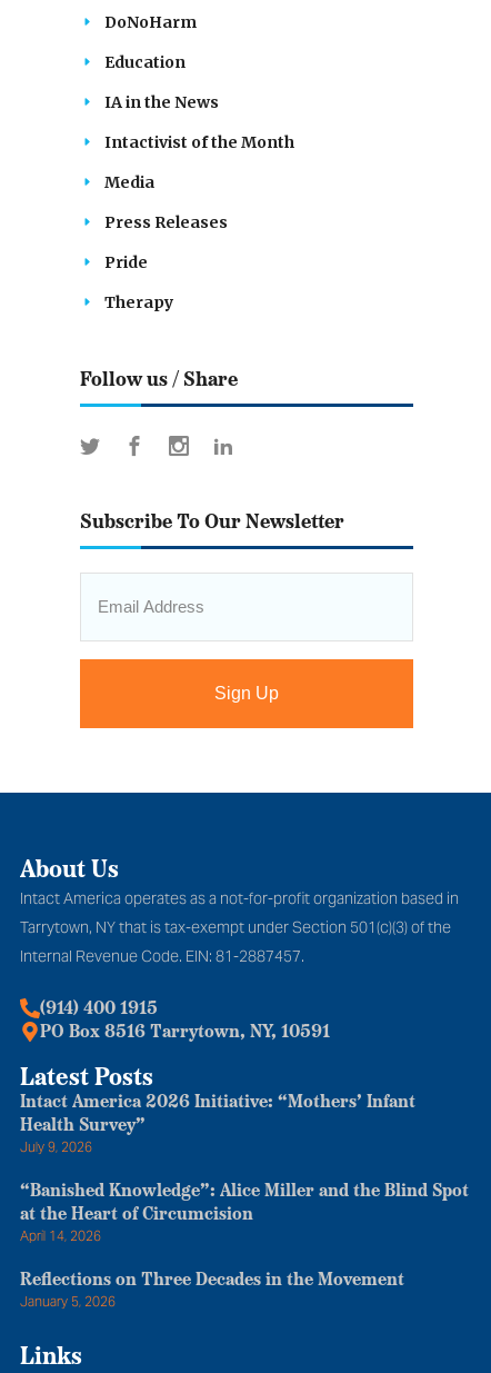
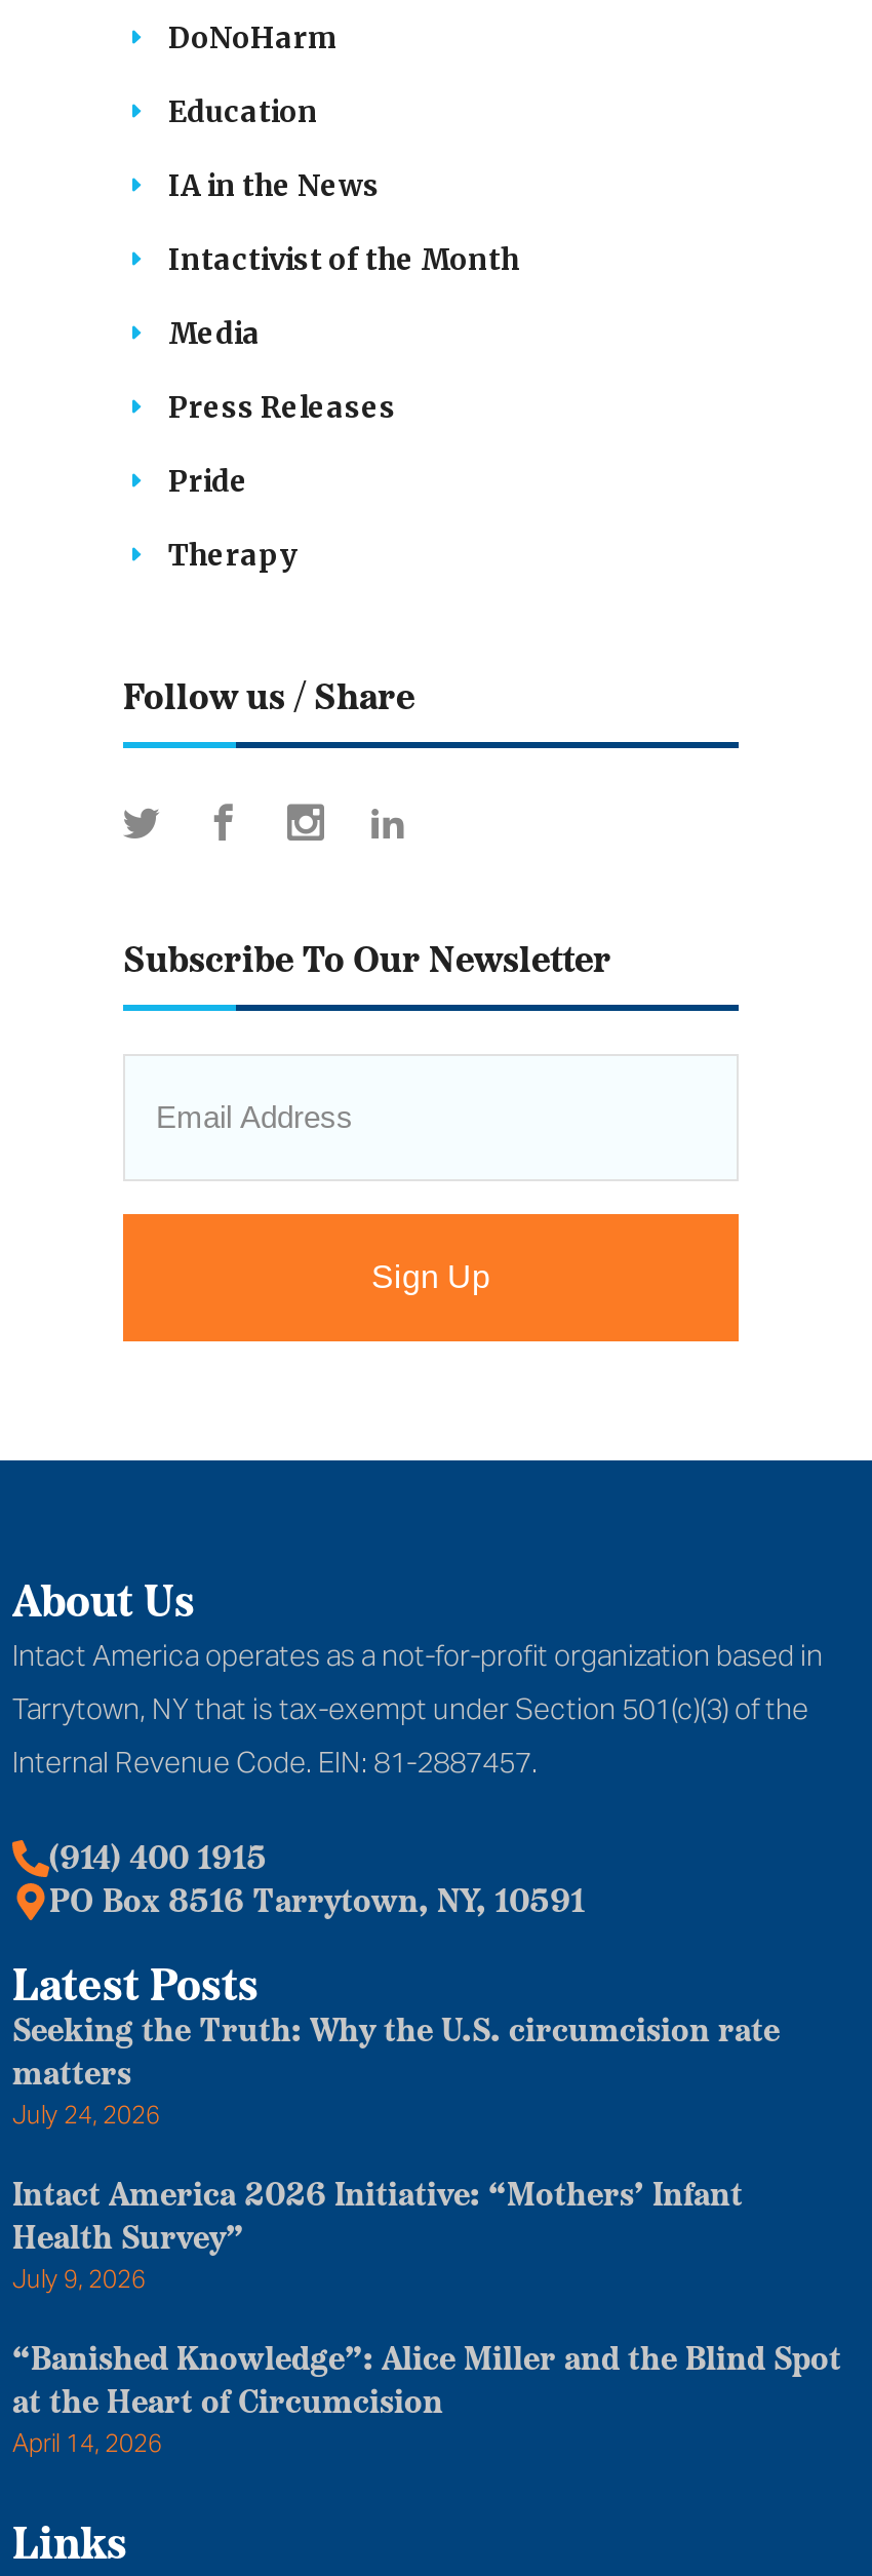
none -> [12,2017,780,2130] Seeking the Truth: Why the U.S. circumcision rate | matters | July 24, 2026
moved [20,1094,469,1244] -> [12,2181,841,2458]: Intact America 2026 Initiative: “Mothers’ Infant | Health Survey” | July 9, 2026 | “Banished Knowledge”: Alice Miller and the Blind Spot | at the Heart of Circumcision | April 14, 2026
[20,1271,404,1309] Reflections on Three Decades in the Movement | January 5, 2026 -> none

